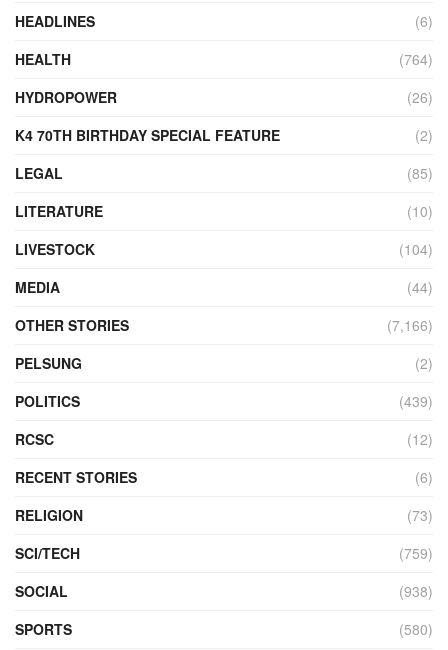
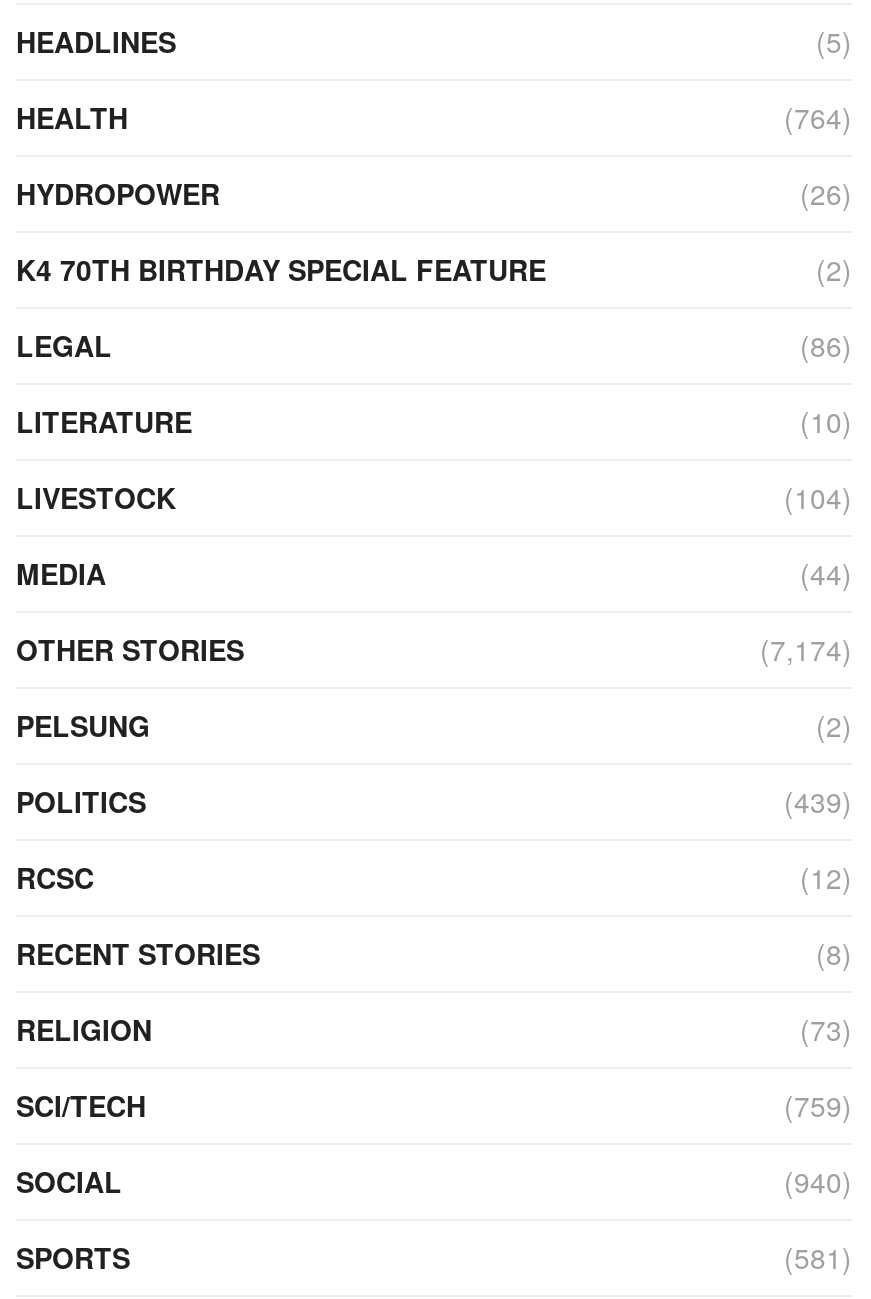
[415,11,433,31] (6) -> [816,21,852,61] (5)
[407,163,433,183] (85) -> [800,325,852,365] (86)
[387,315,433,335] (7,166) -> [760,629,852,669] (7,174)
[415,467,433,487] (6) -> [816,933,852,973] (8)
[399,581,433,601] (938) -> [784,1161,852,1201] (940)
[399,619,433,639] (580) -> [784,1237,852,1277] (581)

